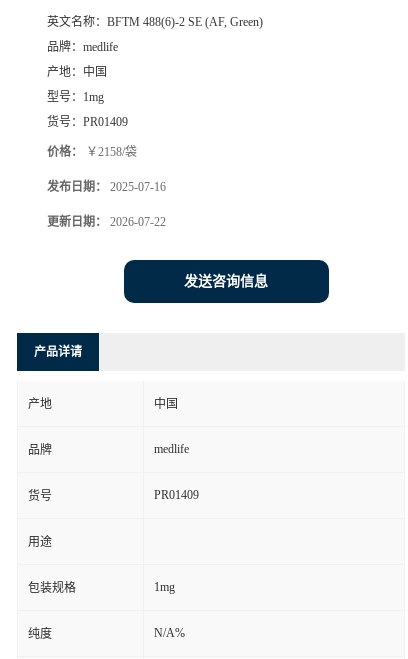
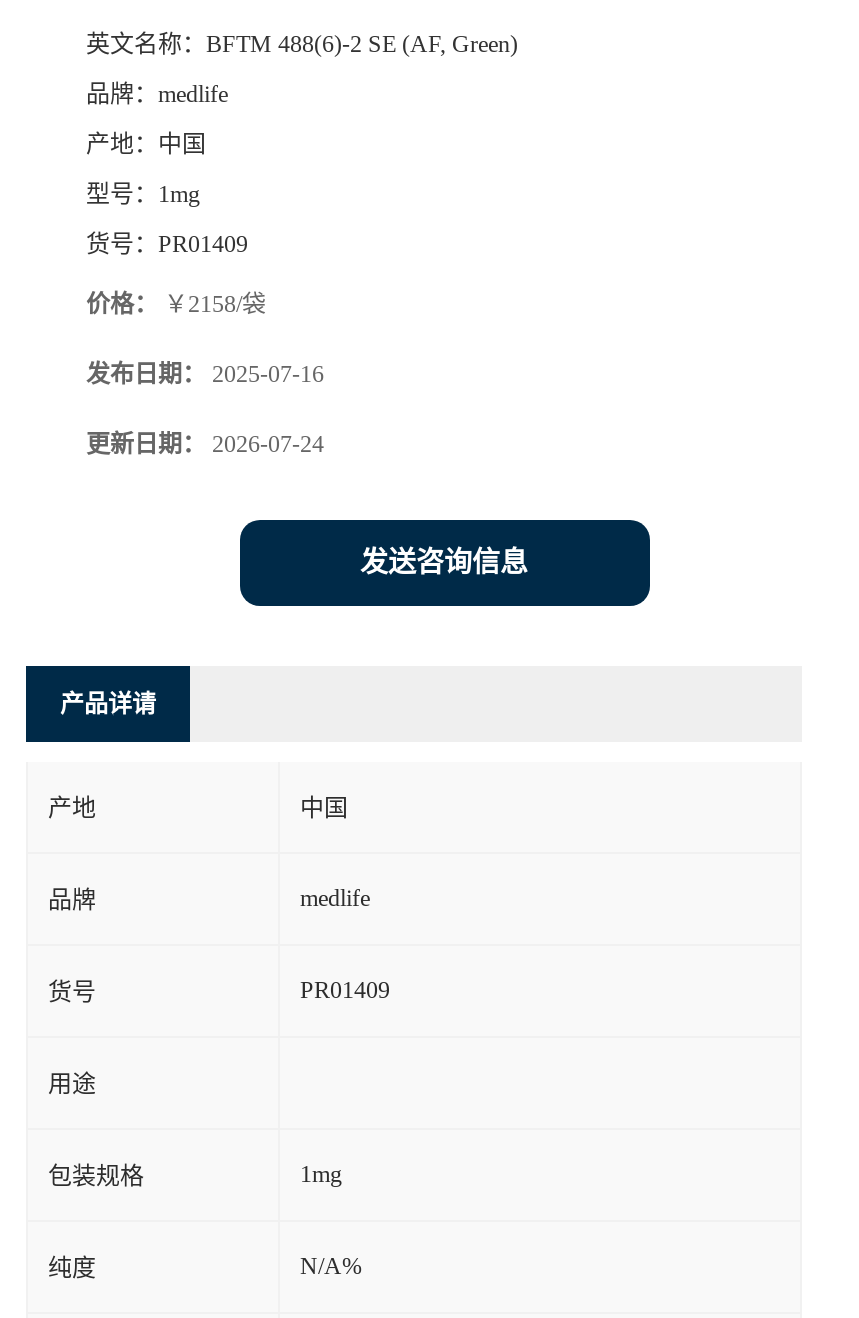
[47,215,166,229] 更新日期：2026-07-22 -> [86,430,324,458] 更新日期：2026-07-24

